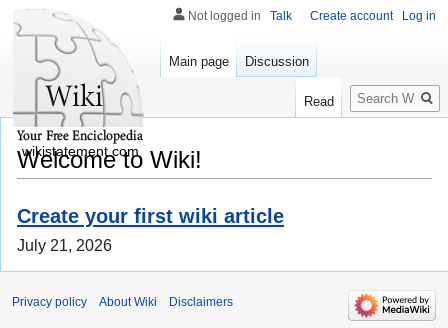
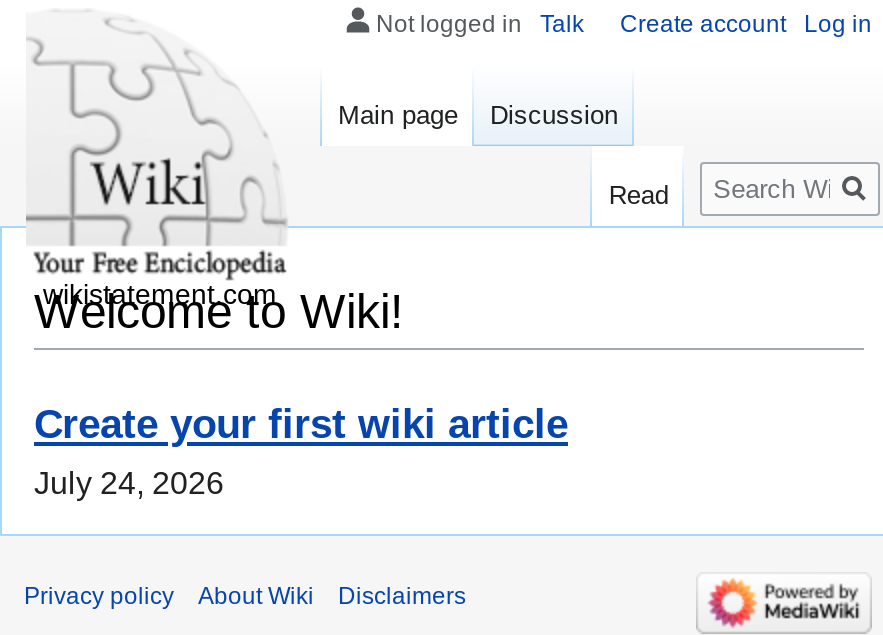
[17,237,112,254] July 21, 2026 -> [34,467,224,501] July 24, 2026

